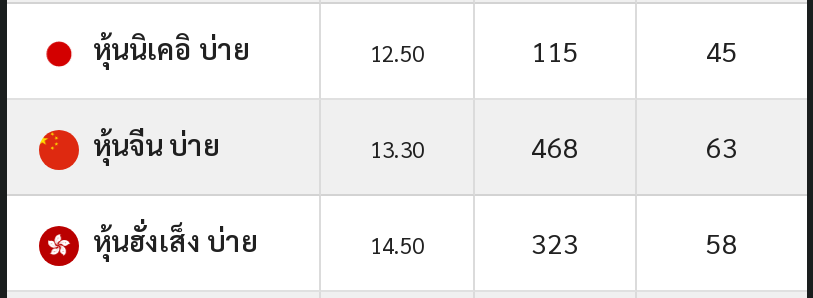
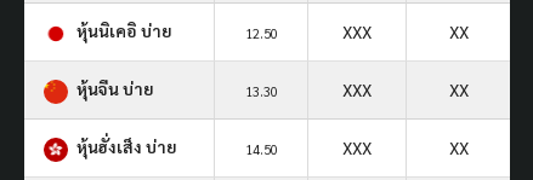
[531,32,738,68] 115 | 45 -> [342,20,468,42] XXX | XX
[531,128,738,164] 468 | 63 -> [342,78,468,100] XXX | XX
[531,224,738,260] 323 | 58 -> [342,136,468,158] XXX | XX

